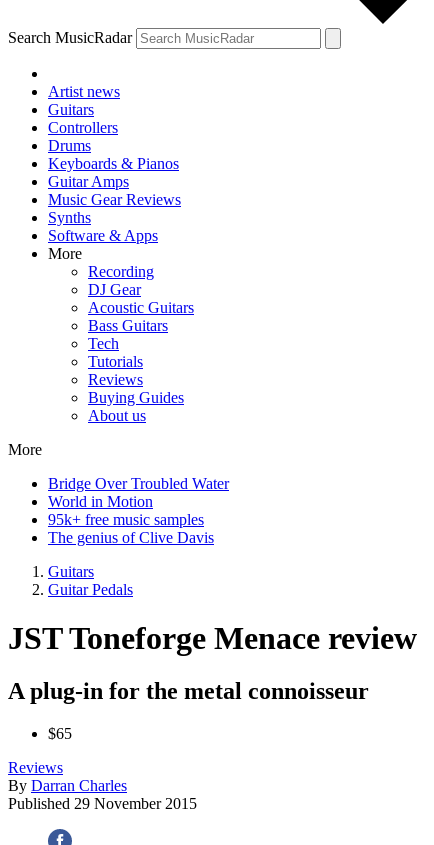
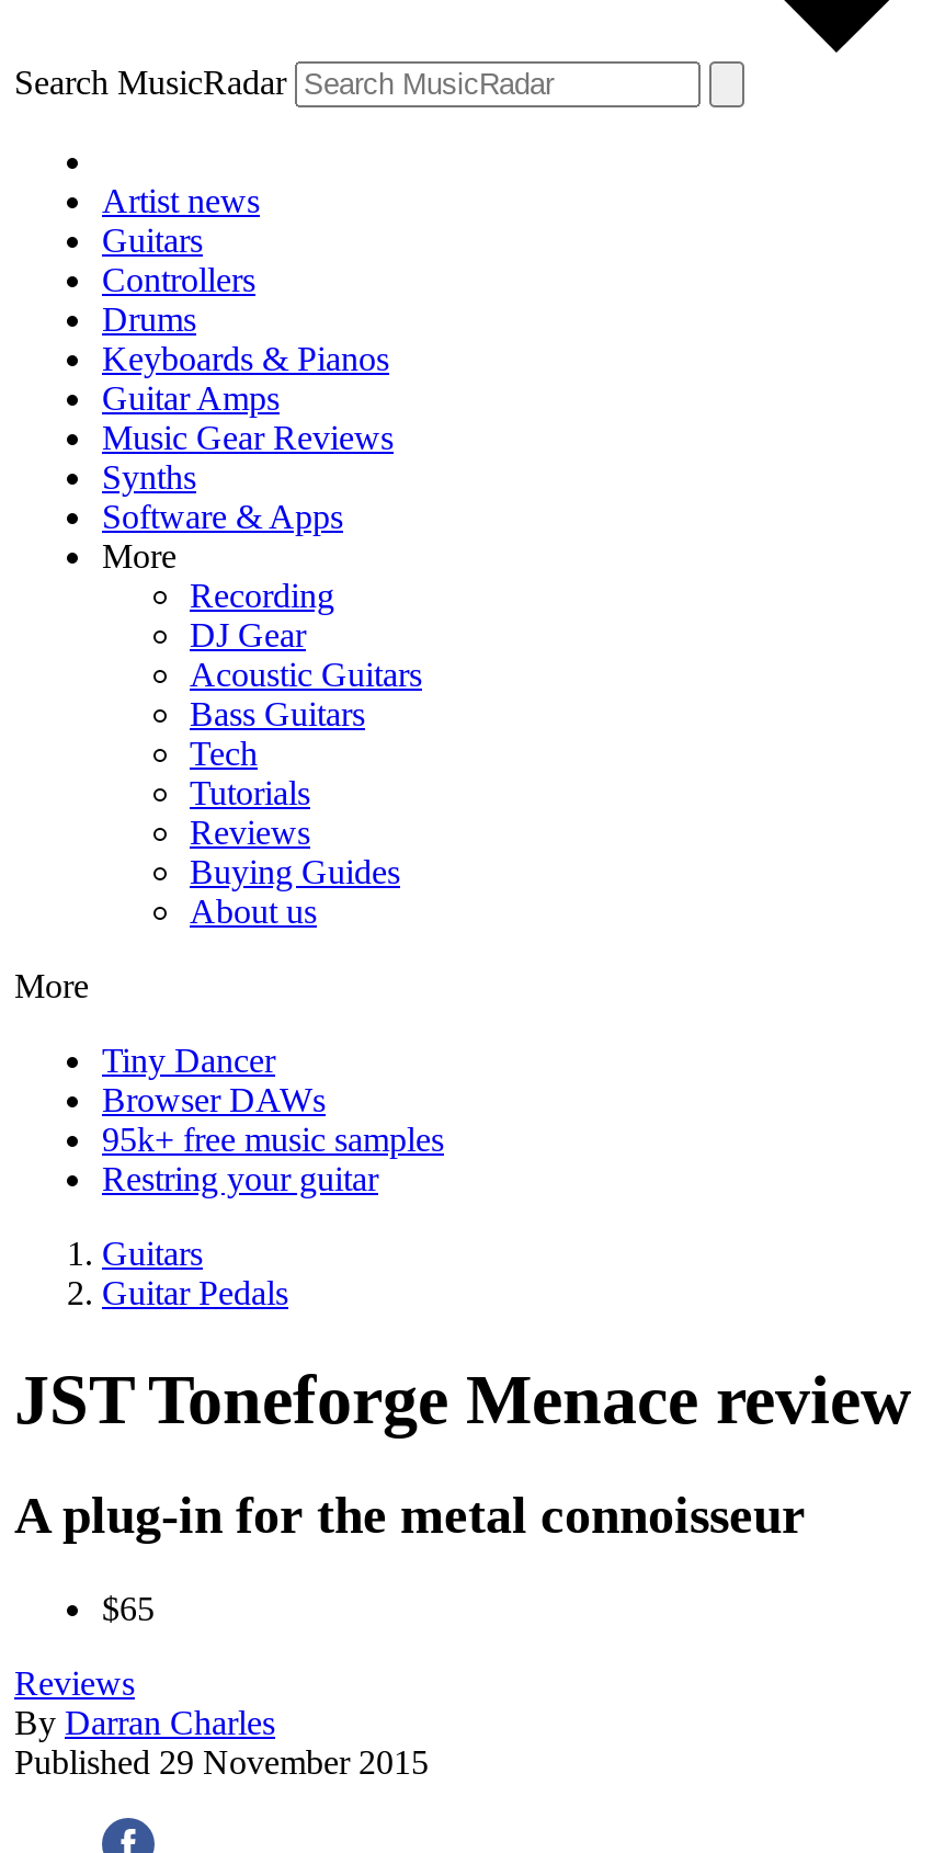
[48,474,229,509] Bridge Over Troubled Water | World in Motion -> [102,1041,326,1117] Tiny Dancer | Browser DAWs
[48,528,214,545] The genius of Clive Davis -> [102,1159,378,1196] Restring your guitar

